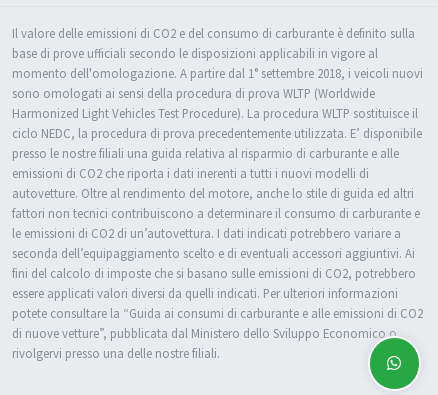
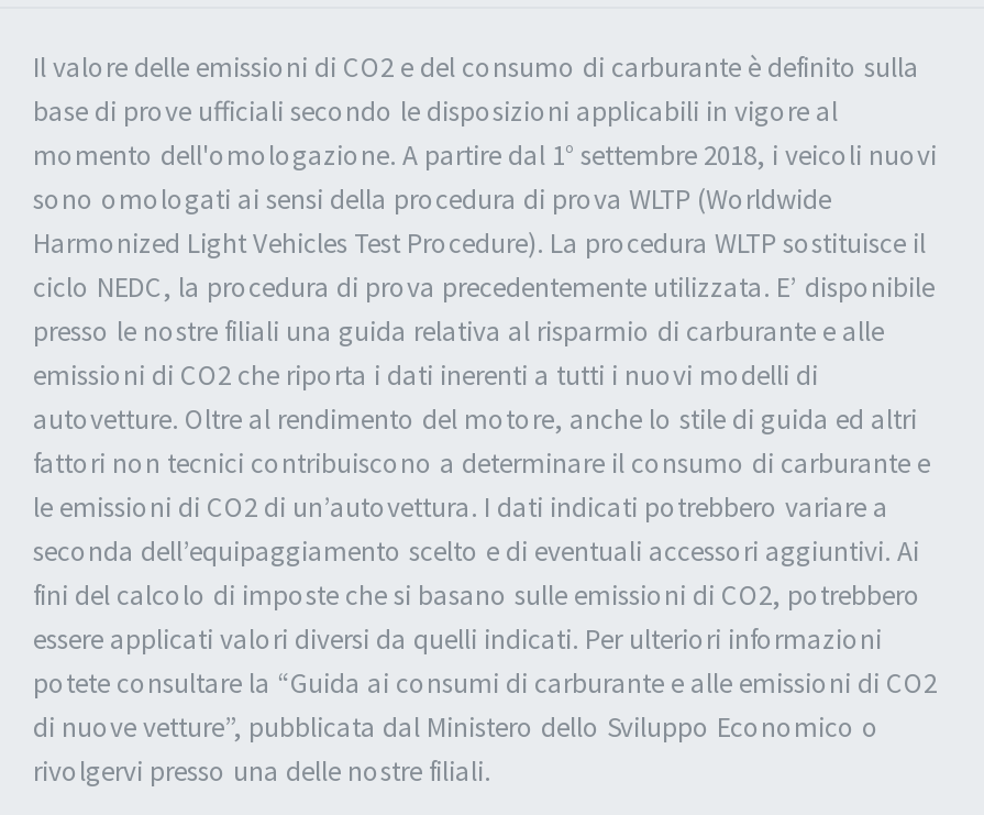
[369,338,420,390] [image] -> none

